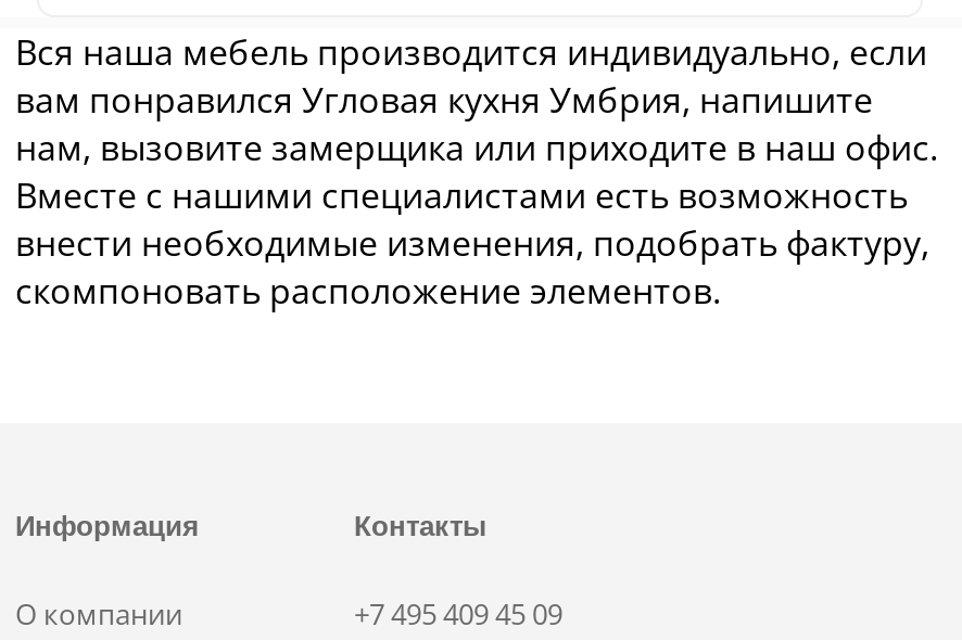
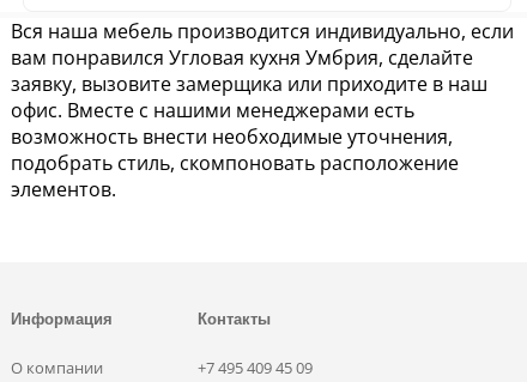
[15,76,938,315] вам понравился Угловая кухня Умбрия, напишите | нам, вызовите замерщика или приходите в наш офис. | Вместе с нашими специалистами есть возможность | внести необходимые изменения, подобрать фактуру, | скомпоновать расположение элементов. -> [11,44,487,202] вам понравился Угловая кухня Умбрия, сделайте | заявку, вызовите замерщика или приходите в наш | офис. Вместе с нашими менеджерами есть | возможность внести необходимые уточнения, | подобрать стиль, скомпоновать расположение | элементов.

